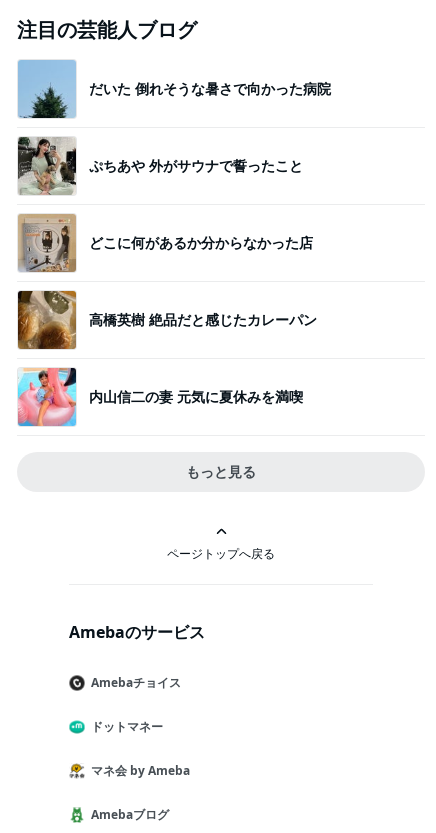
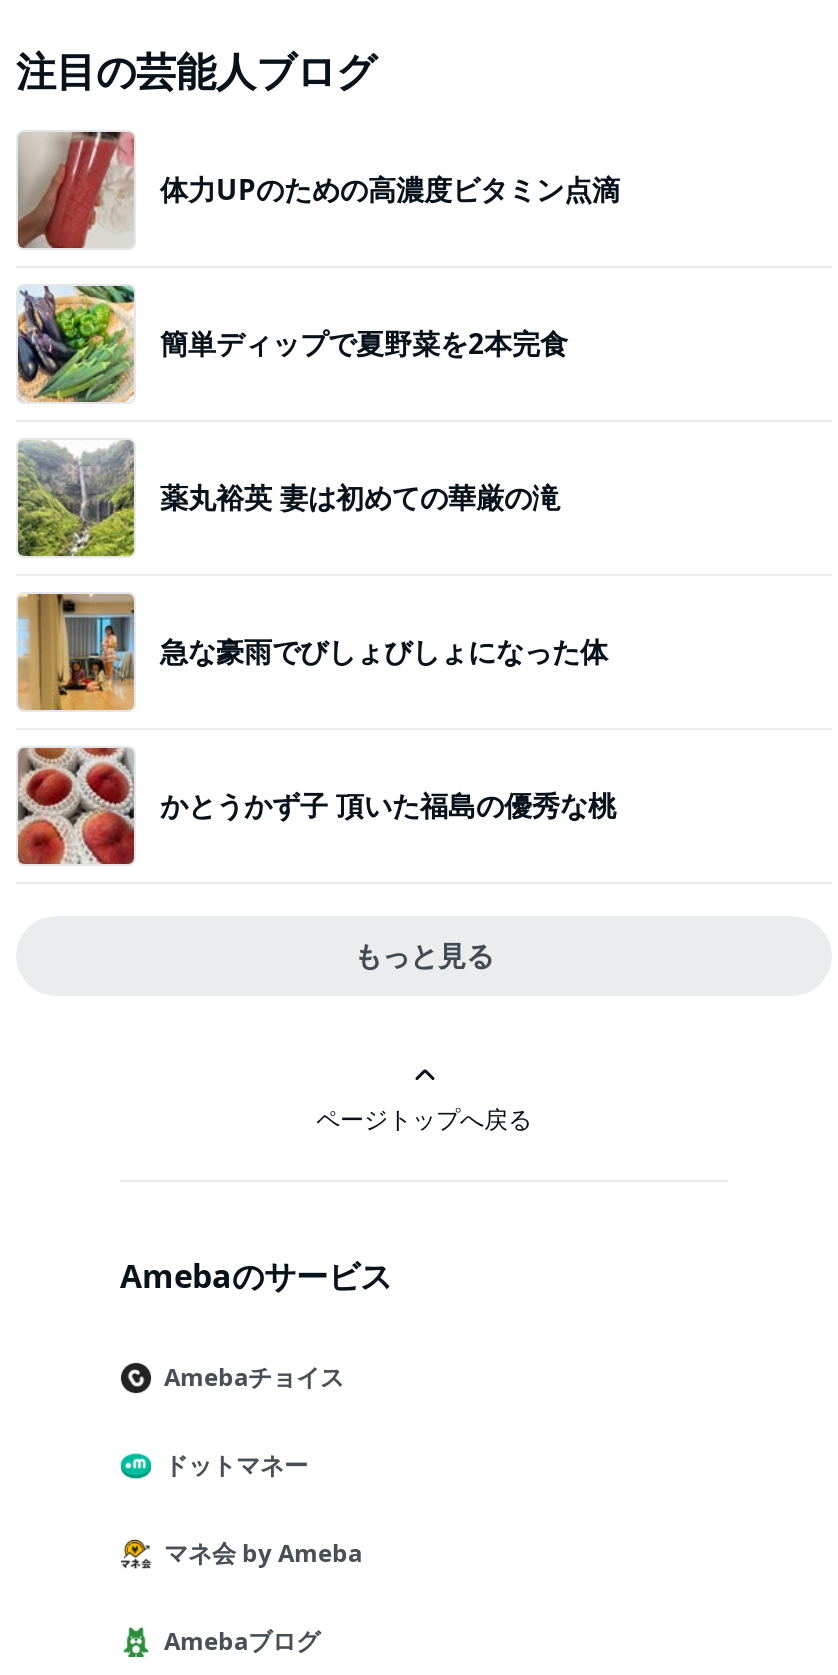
[17,59,331,119] [image] | だいた 倒れそうな暑さで向かった病院 -> [16,130,620,250] [image] | 体力UPのための高濃度ビタミン点滴
[17,136,303,196] [image] | ぷちあや 外がサウナで誓ったこと -> [16,284,568,402] [image] | 簡単ディップで夏野菜を2本完食
[17,213,313,273] [image] | どこに何があるか分からなかった店 -> [16,440,560,558] [image] | 薬丸裕英 妻は初めての華厳の滝
[17,290,317,350] [image] | 高橋英樹 絶品だと感じたカレーパン -> [16,592,608,712] [image] | 急な豪雨でびしょびしょになった体
[17,367,303,427] [image] | 内山信二の妻 元気に夏休みを満喫 -> [16,746,616,866] [image] | かとうかず子 頂いた福島の優秀な桃

